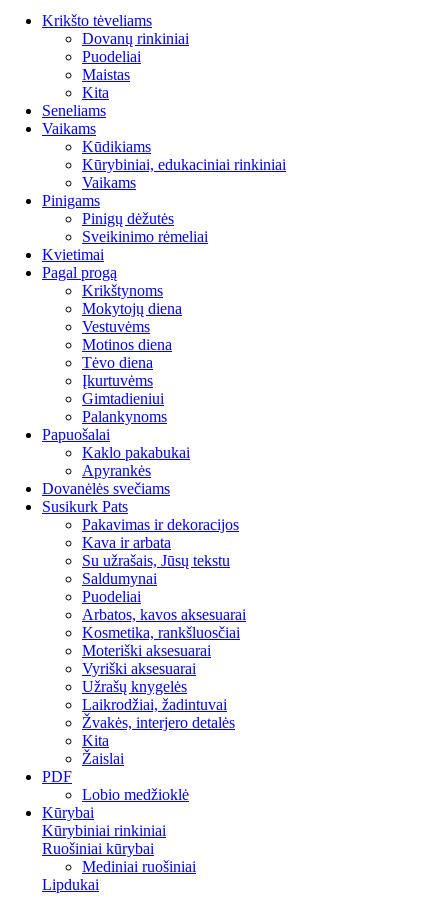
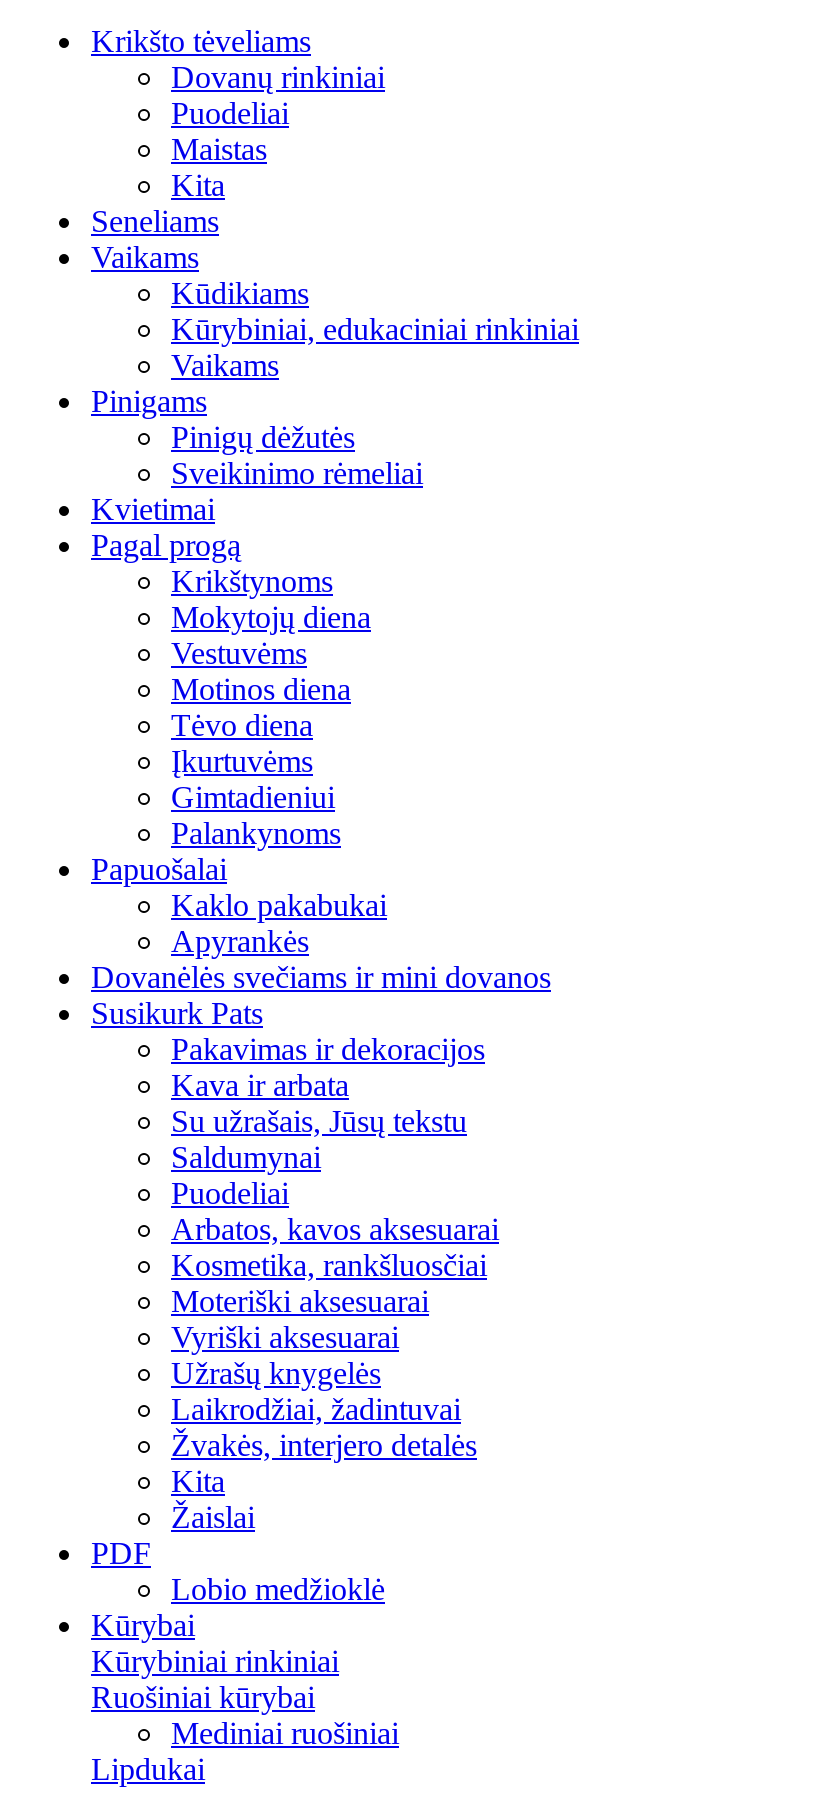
[42,480,170,497] Dovanėlės svečiams -> [91,961,551,995] Dovanėlės svečiams ir mini dovanos

